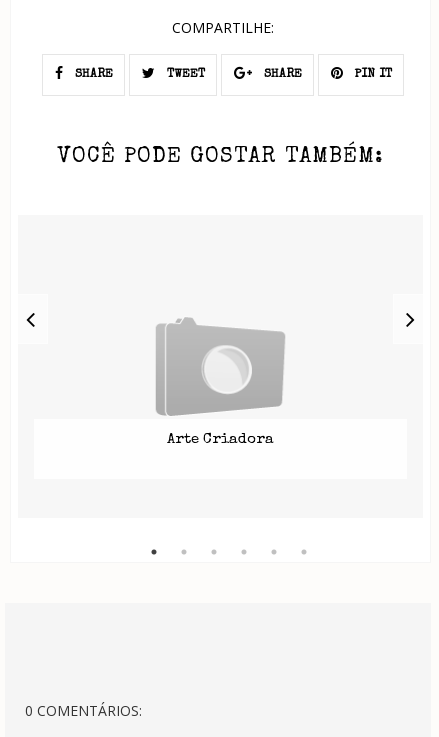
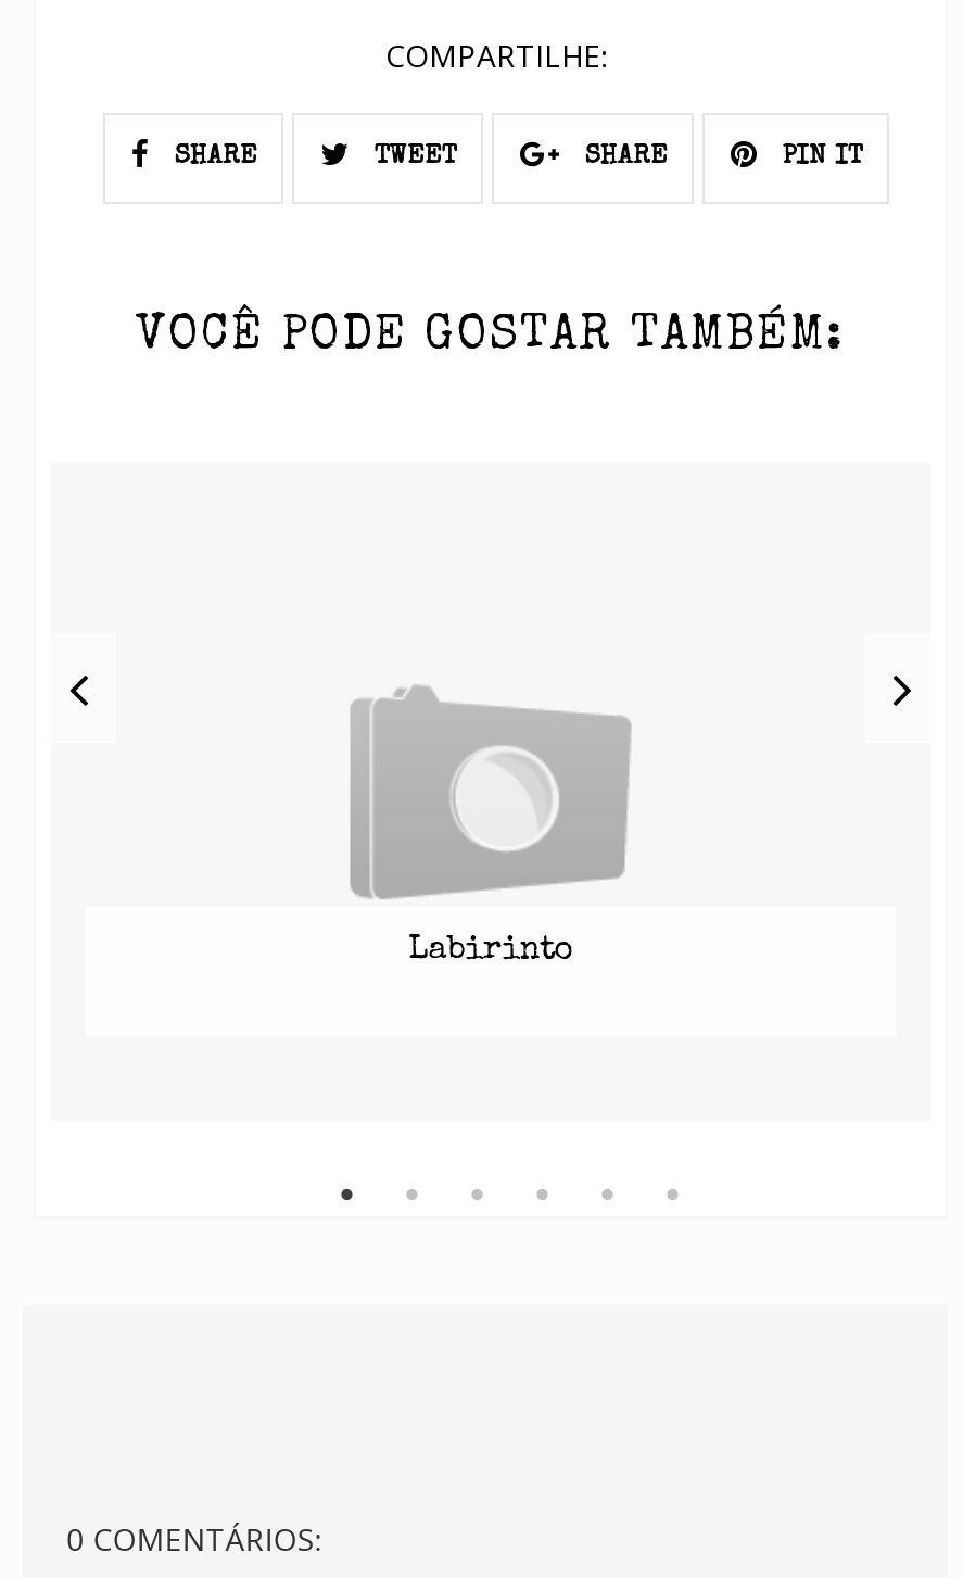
[167,432,274,447] Arte Criadora -> [409,934,574,967] Labirinto

